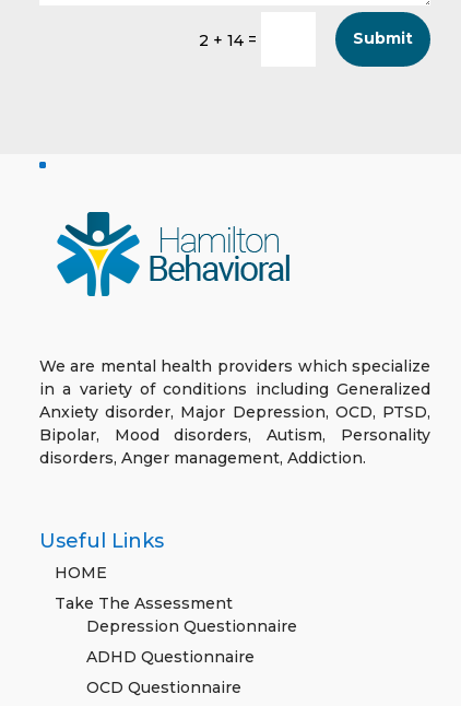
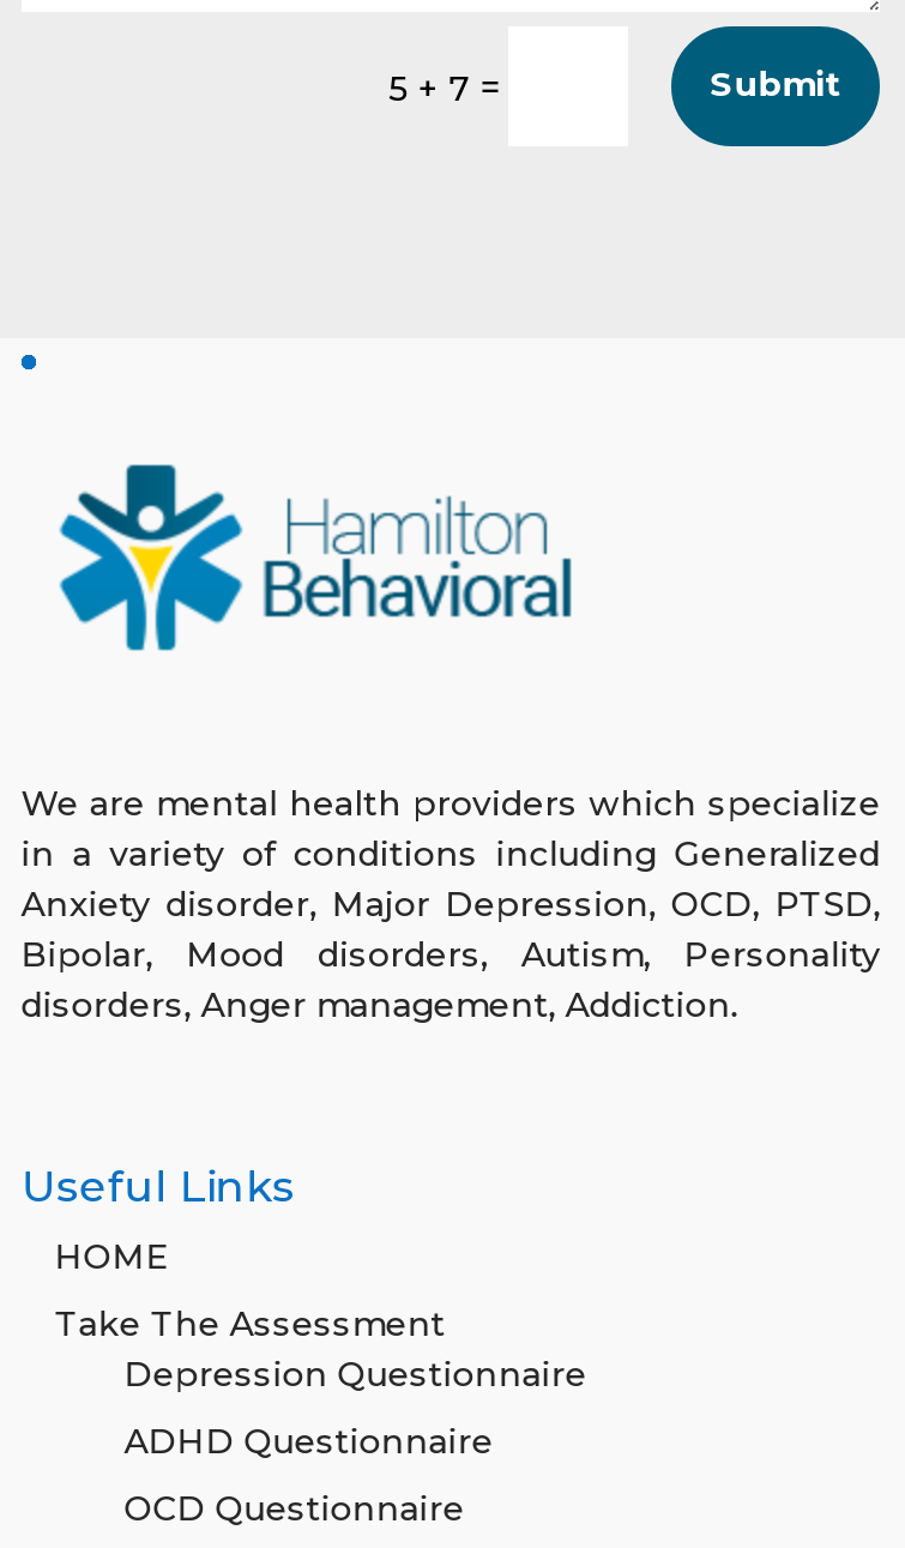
[199,29,261,50] 2 + 14 = -> [389,64,509,109] 5 + 7 =

